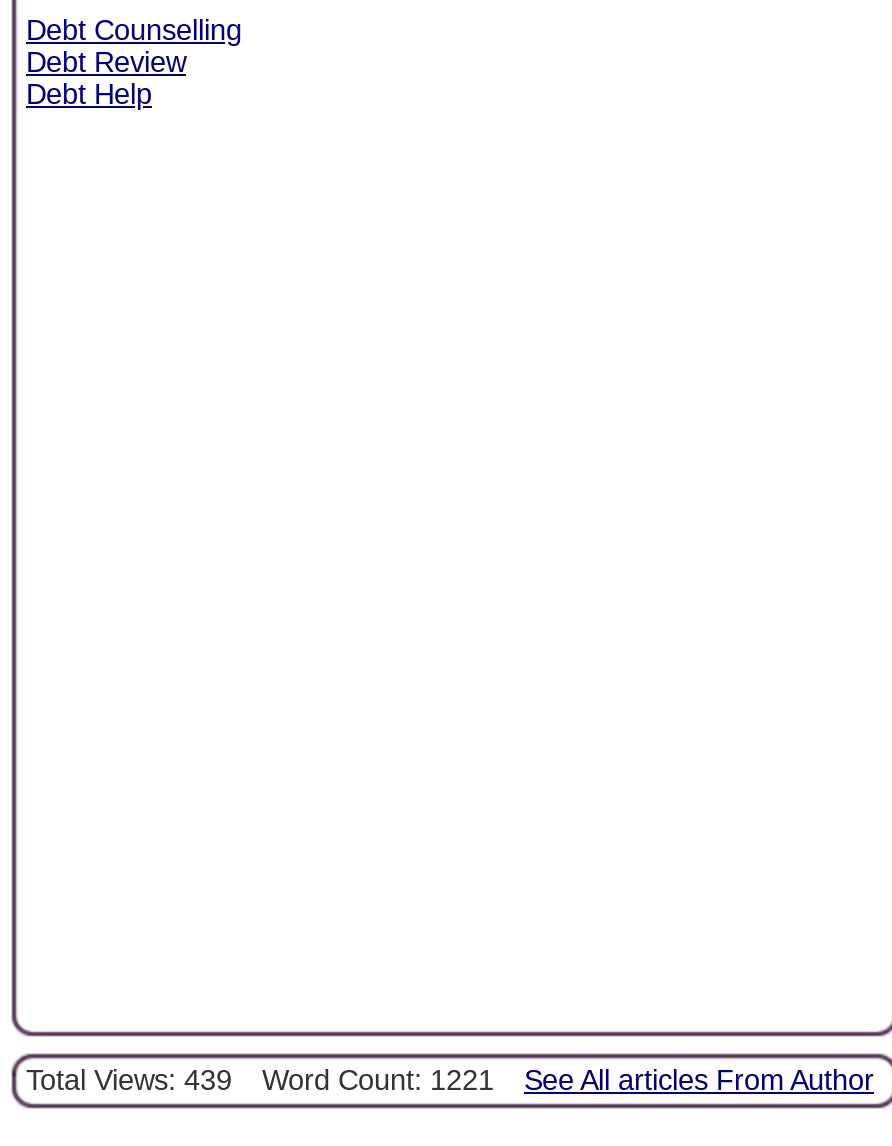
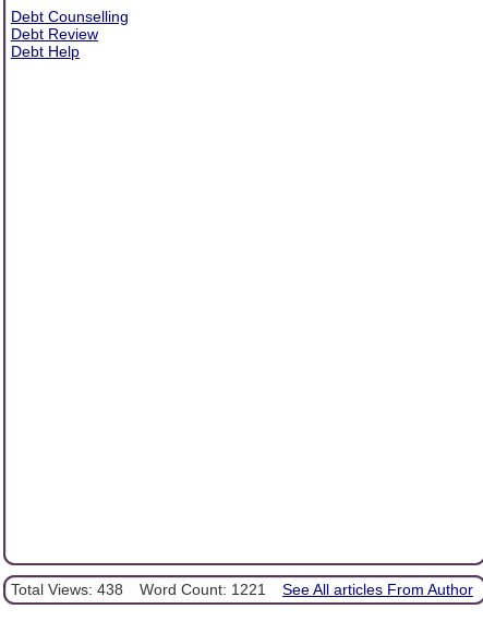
[26,1065,874,1097] Total Views: 439 Word Count: 1221 See All articles From Author -> [11,581,473,598] Total Views: 438 Word Count: 1221 See All articles From Author

